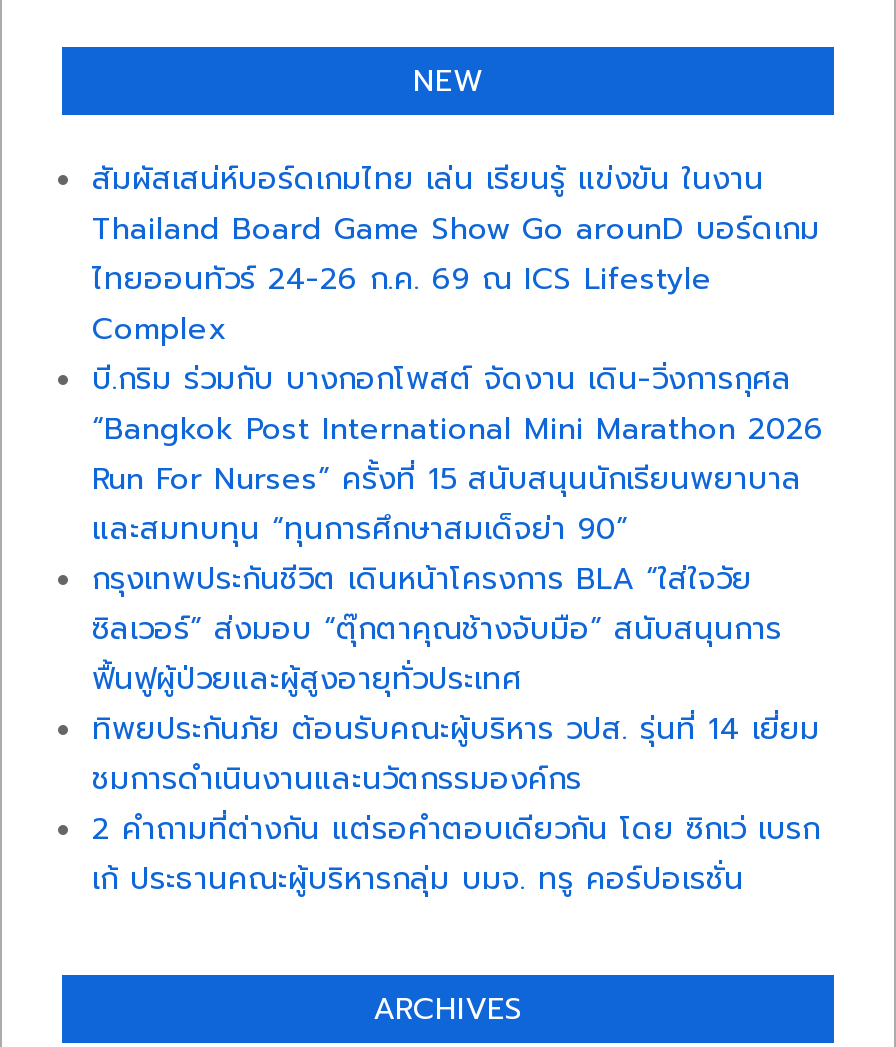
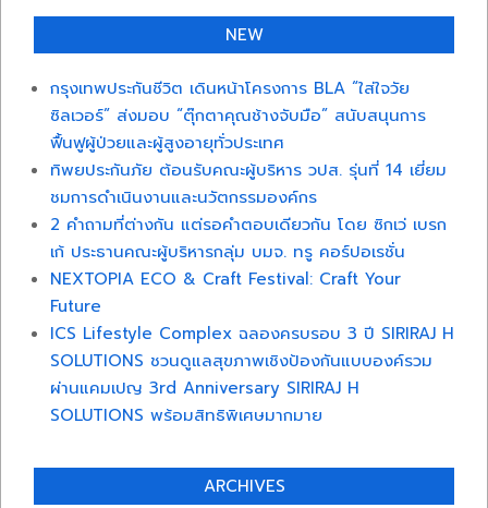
[92,158,824,552] สัมผัสเสน่ห์บอร์ดเกมไทย เล่น เรียนรู้ แข่งขัน ในงาน | Thailand Board Game Show Go arounD บอร์ดเกม | ไทยออนทัวร์ 24-26 ก.ค. 69 ณ ICS Lifestyle | Complex | บี.กริม ร่วมกับ บางกอกโพสต์ จัดงาน เดิน-วิ่งการกุศล | “Bangkok Post International Mini Marathon 2026 | Run For Nurses” ครั้งที่ 15 สนับสนุนนักเรียนพยาบาล | และสมทบทุน “ทุนการศึกษาสมเด็จย่า 90” -> none
moved [92,558,820,902] -> [50,76,447,264]: กรุงเทพประกันชีวิต เดินหน้าโครงการ BLA “ใส่ใจวัย | ซิลเวอร์” ส่งมอบ “ตุ๊กตาคุณช้างจับมือ” สนับสนุนการ | ฟื้นฟูผู้ป่วยและผู้สูงอายุทั่วประเทศ | ทิพยประกันภัย ต้อนรับคณะผู้บริหาร วปส. รุ่นที่ 14 เยี่ยม | ชมการดำเนินงานและนวัตกรรมองค์กร | 2 คำถามที่ต่างกัน แต่รอคำตอบเดียวกัน โดย ซิกเว่ เบรก | เก้ ประธานคณะผู้บริหารกลุ่ม บมจ. ทรู คอร์ปอเรชั่น
none -> [50,267,454,427] NEXTOPIA ECO & Craft Festival: Craft Your | Future | ICS Lifestyle Complex ฉลองครบรอบ 3 ปี SIRIRAJ H | SOLUTIONS ชวนดูแลสุขภาพเชิงป้องกันแบบองค์รวม | ผ่านแคมเปญ 3rd Anniversary SIRIRAJ H | SOLUTIONS พร้อมสิทธิพิเศษมากมาย

